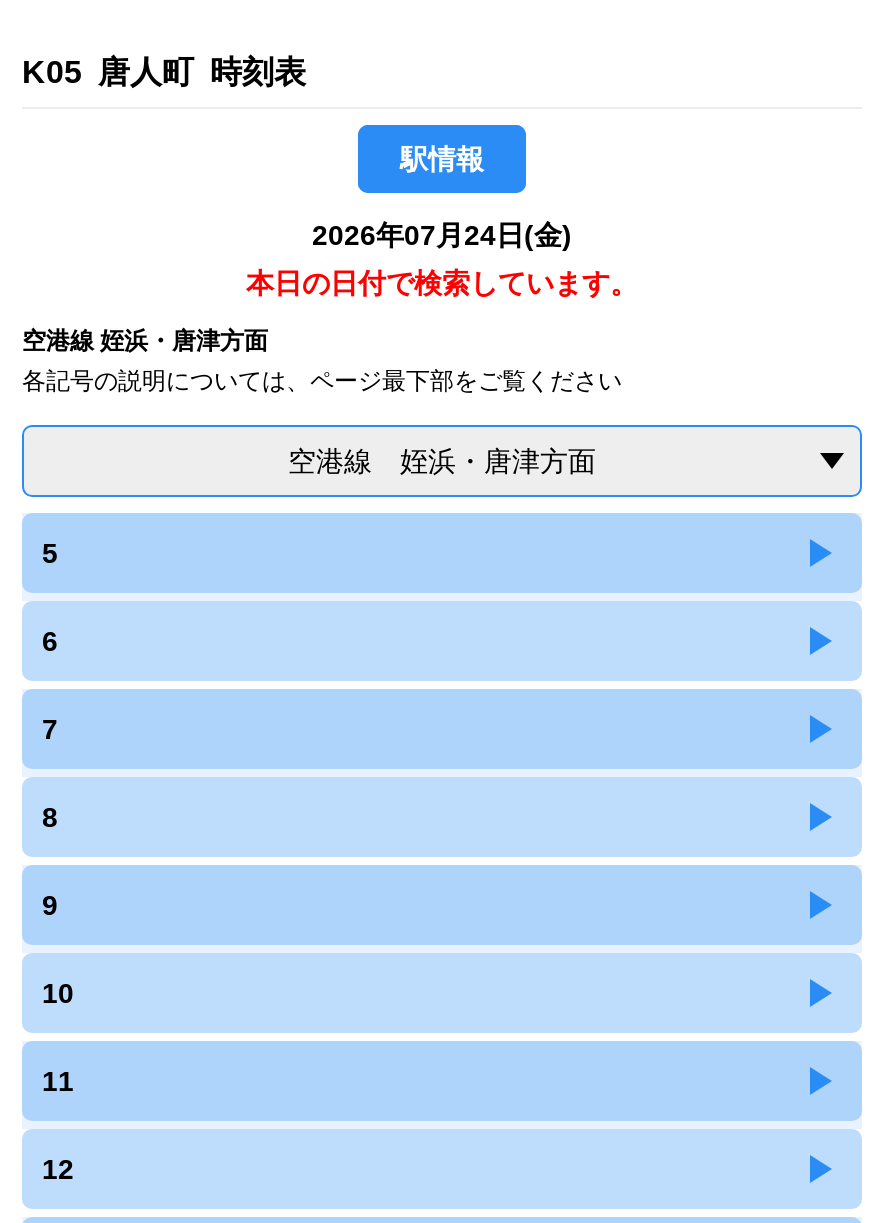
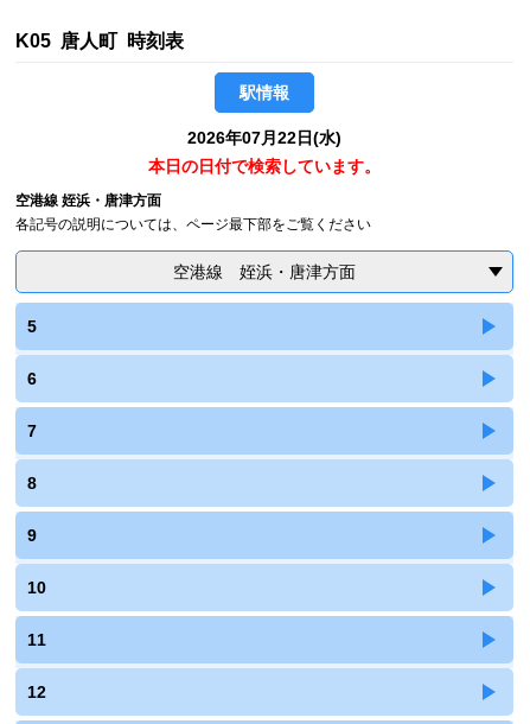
[312,219,572,251] 2026年07月24日(金) -> [187,128,341,147] 2026年07月22日(水)

